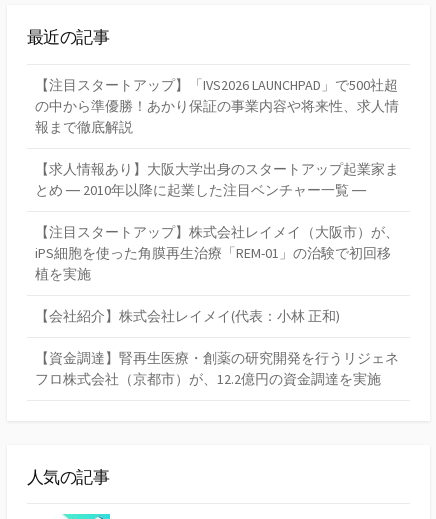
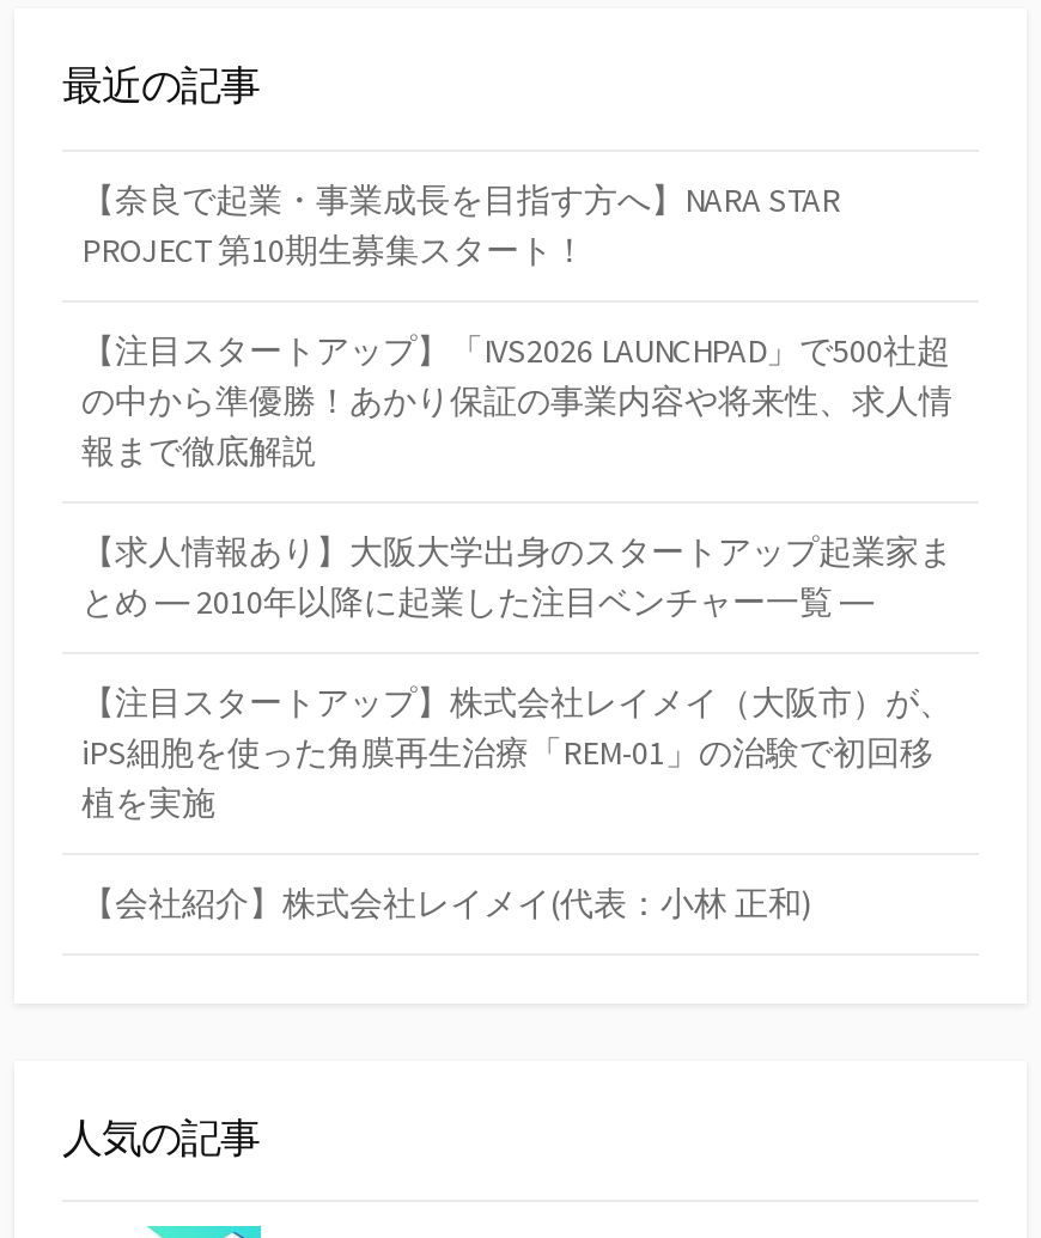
none -> [81,177,840,270] 【奈良で起業・事業成長を目指す方へ】NARA STAR | PROJECT 第10期生募集スタート！
moved [35,75,399,324] -> [81,328,952,923]: 【注目スタートアップ】「IVS2026 LAUNCHPAD」で500社超 | の中から準優勝！あかり保証の事業内容や将来性、求人情 | 報まで徹底解説 | ... | 植を実施 | 【会社紹介】株式会社レイメイ(代表：小林 正和)
[35,348,399,387] 【資金調達】腎再生医療・創薬の研究開発を行うリジェネ | フロ株式会社（京都市）が、12.2億円の資金調達を実施 -> none

